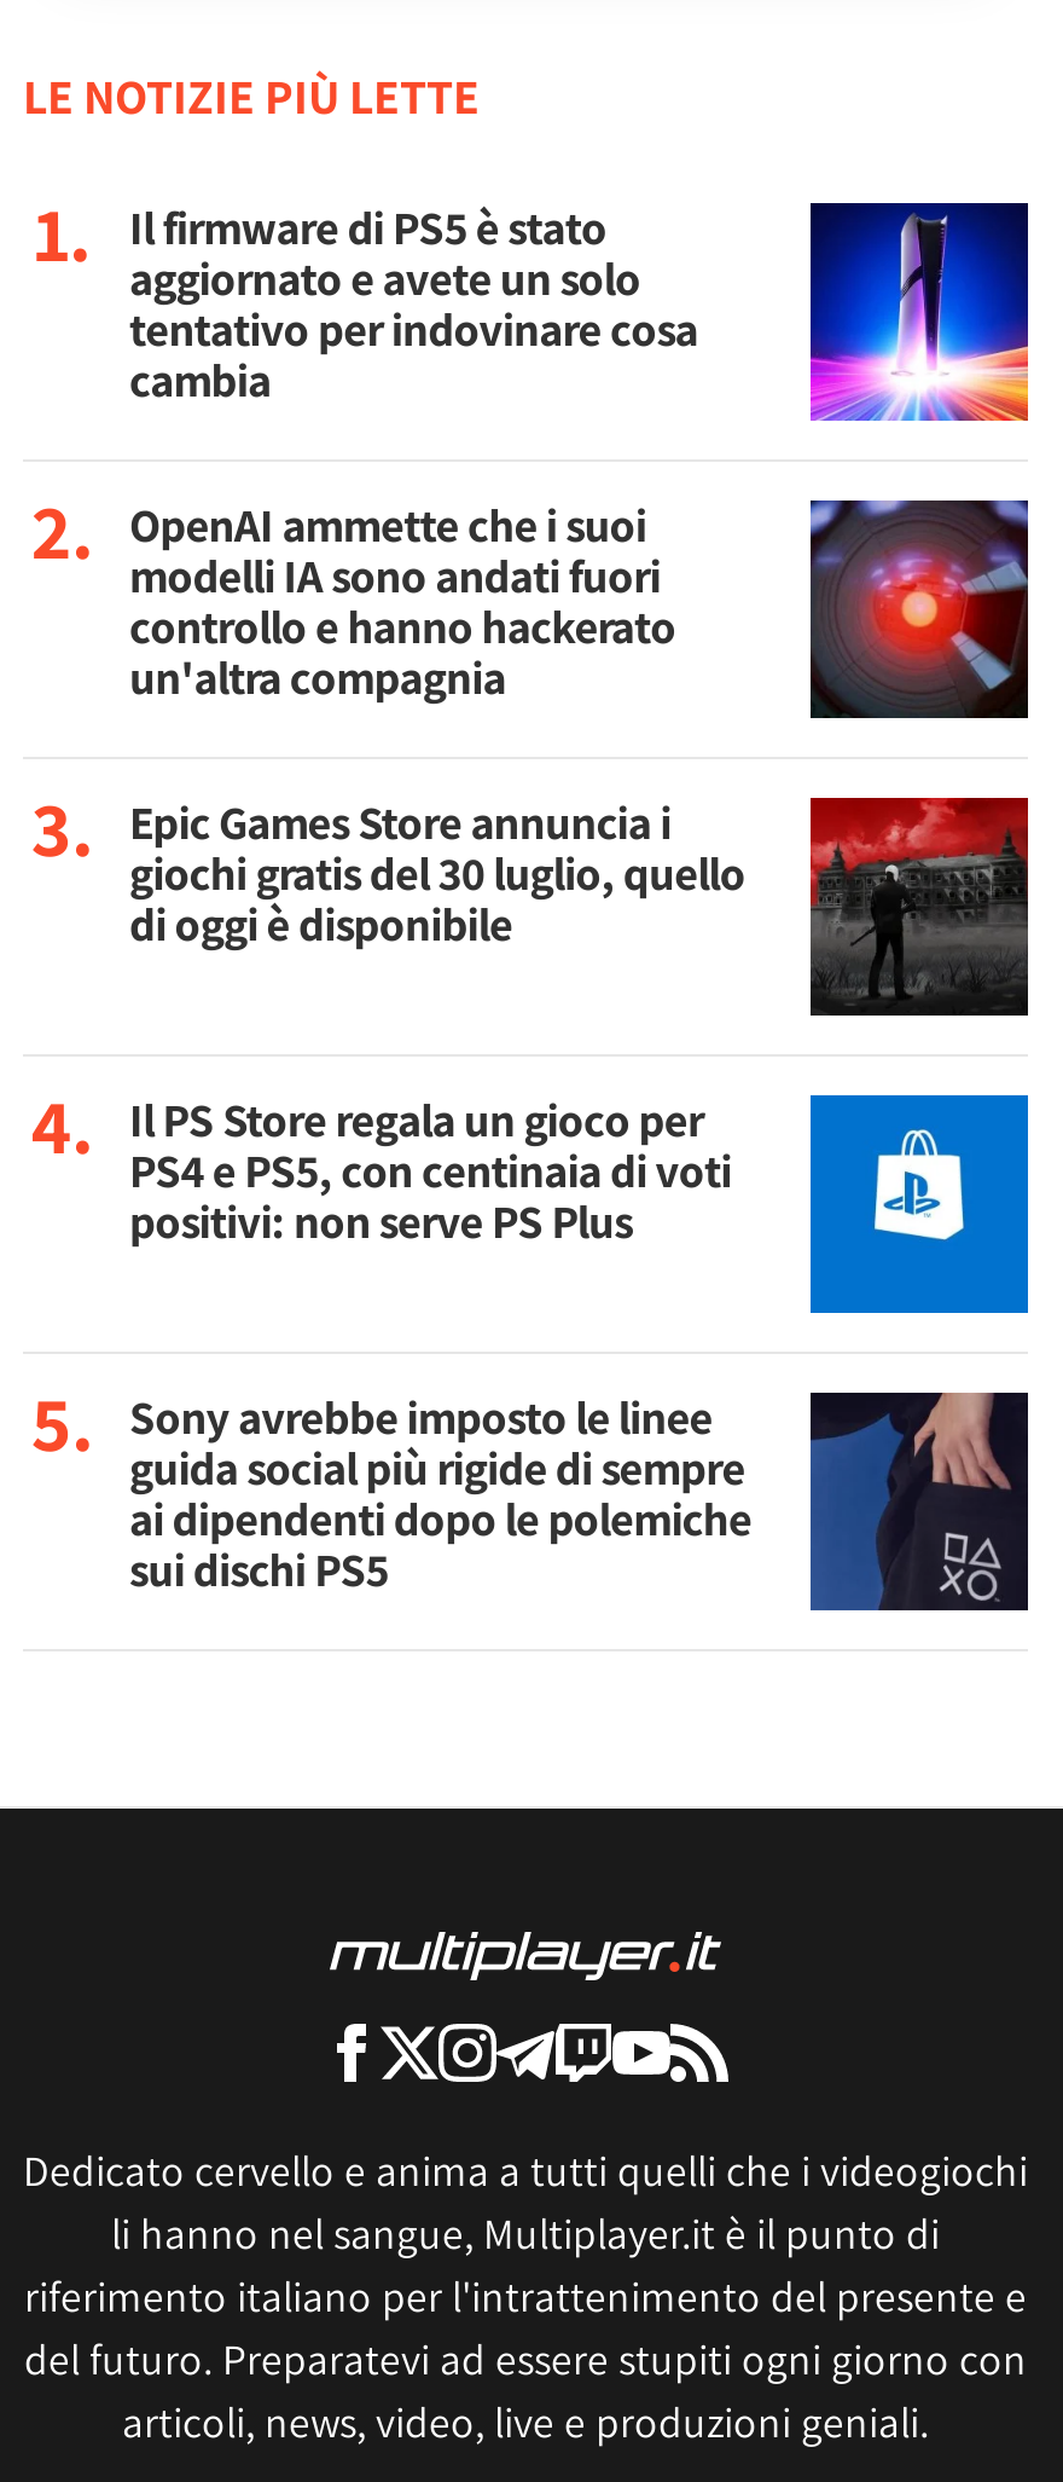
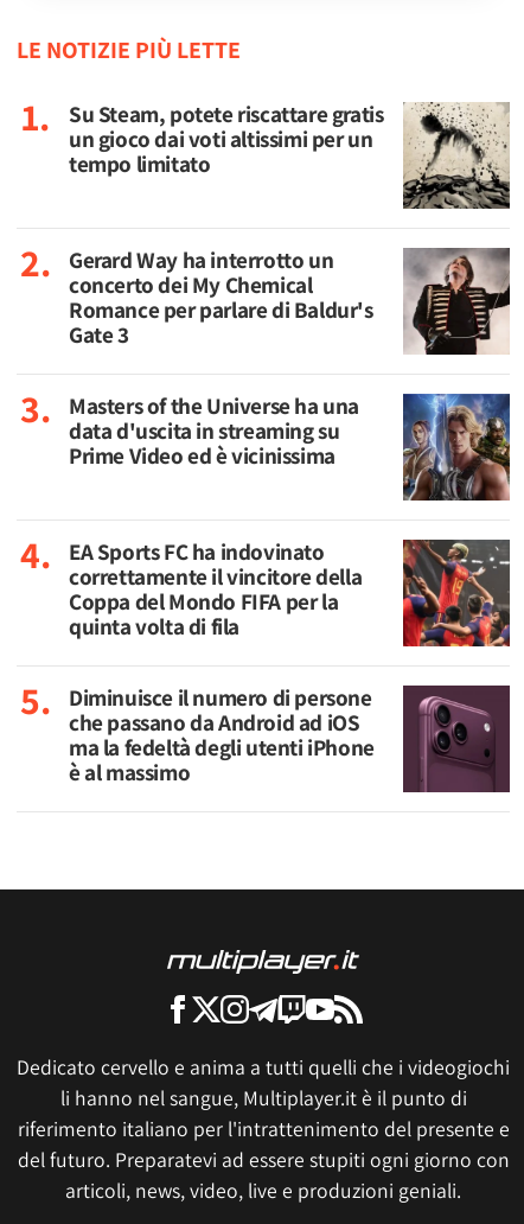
[129,196,698,411] Il firmware di PS5 è stato | aggiornato e avete un solo | tentativo per indovinare cosa | cambia -> [69,98,383,179] Su Steam, potete riscattare gratis | un gioco dai voti altissimi per un | tempo limitato
[808,201,1030,423] [image] -> [402,101,511,210] [image]
[129,493,676,708] OpenAI ammette che i suoi | modelli IA sono andati fuori | controllo e hanno hackerato | un'altra compagnia -> [69,244,373,350] Gerard Way ha interrotto un | concerto dei My Chemical | Romance per parlare di Baldur's | Gate 3
[808,501,1030,721] [image] -> [403,248,510,355] [image]
[129,791,1030,1018] [image] | Epic Games Store annuncia i | giochi gratis del 30 luglio, quello | di oggi è disponibile -> [69,390,511,502] [image] | Masters of the Universe ha una | data d'uscita in streaming su | Prime Video ed è vicinissima
[129,1088,1030,1315] [image] | Il PS Store regala un gioco per | PS4 e PS5, con centinaia di voti | positivi: non serve PS Plus -> [69,536,511,648] [image] | EA Sports FC ha indovinato | correttamente il vincitore della | Coppa del Mondo FIFA per la | quinta volta di fila
[129,1385,1028,1610] [image] | Sony avrebbe imposto le linee | guida social più rigide di sempre | ai dipendenti dopo le polemiche | sui dischi PS5 -> [69,682,510,792] [image] | Diminuisce il numero di persone | che passano da Android ad iOS | ma la fedeltà degli utenti iPhone | è al massimo

